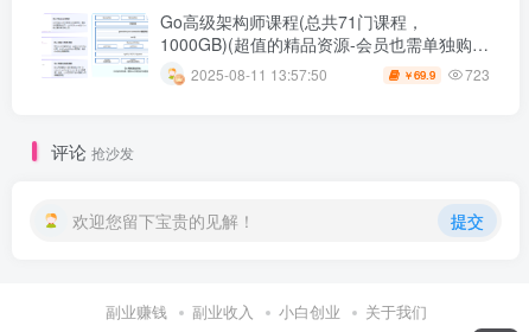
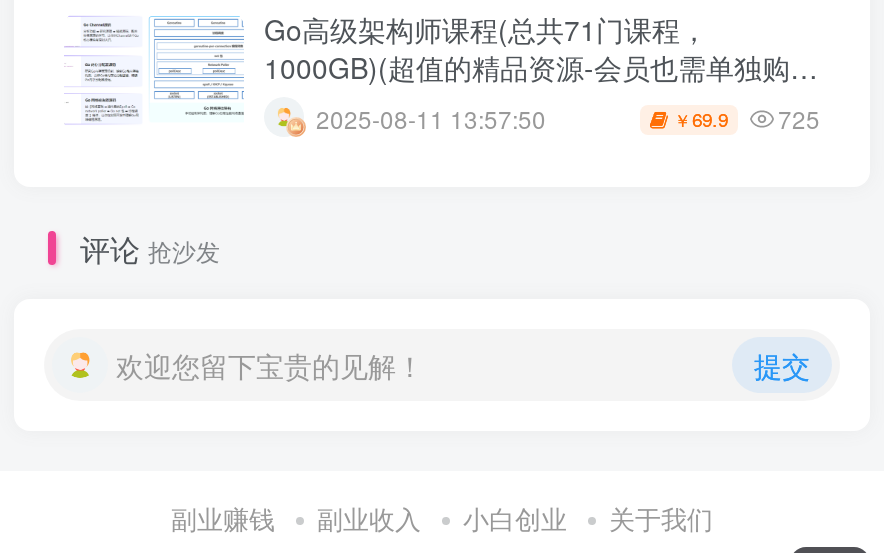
[403,64,490,84] ￥69.9 723 -> [674,100,820,134] ￥69.9 725

